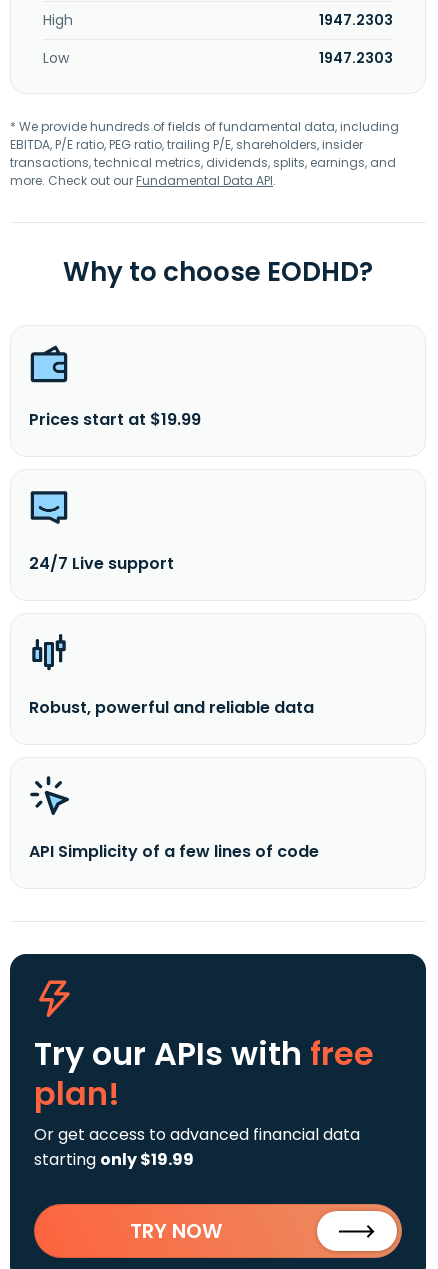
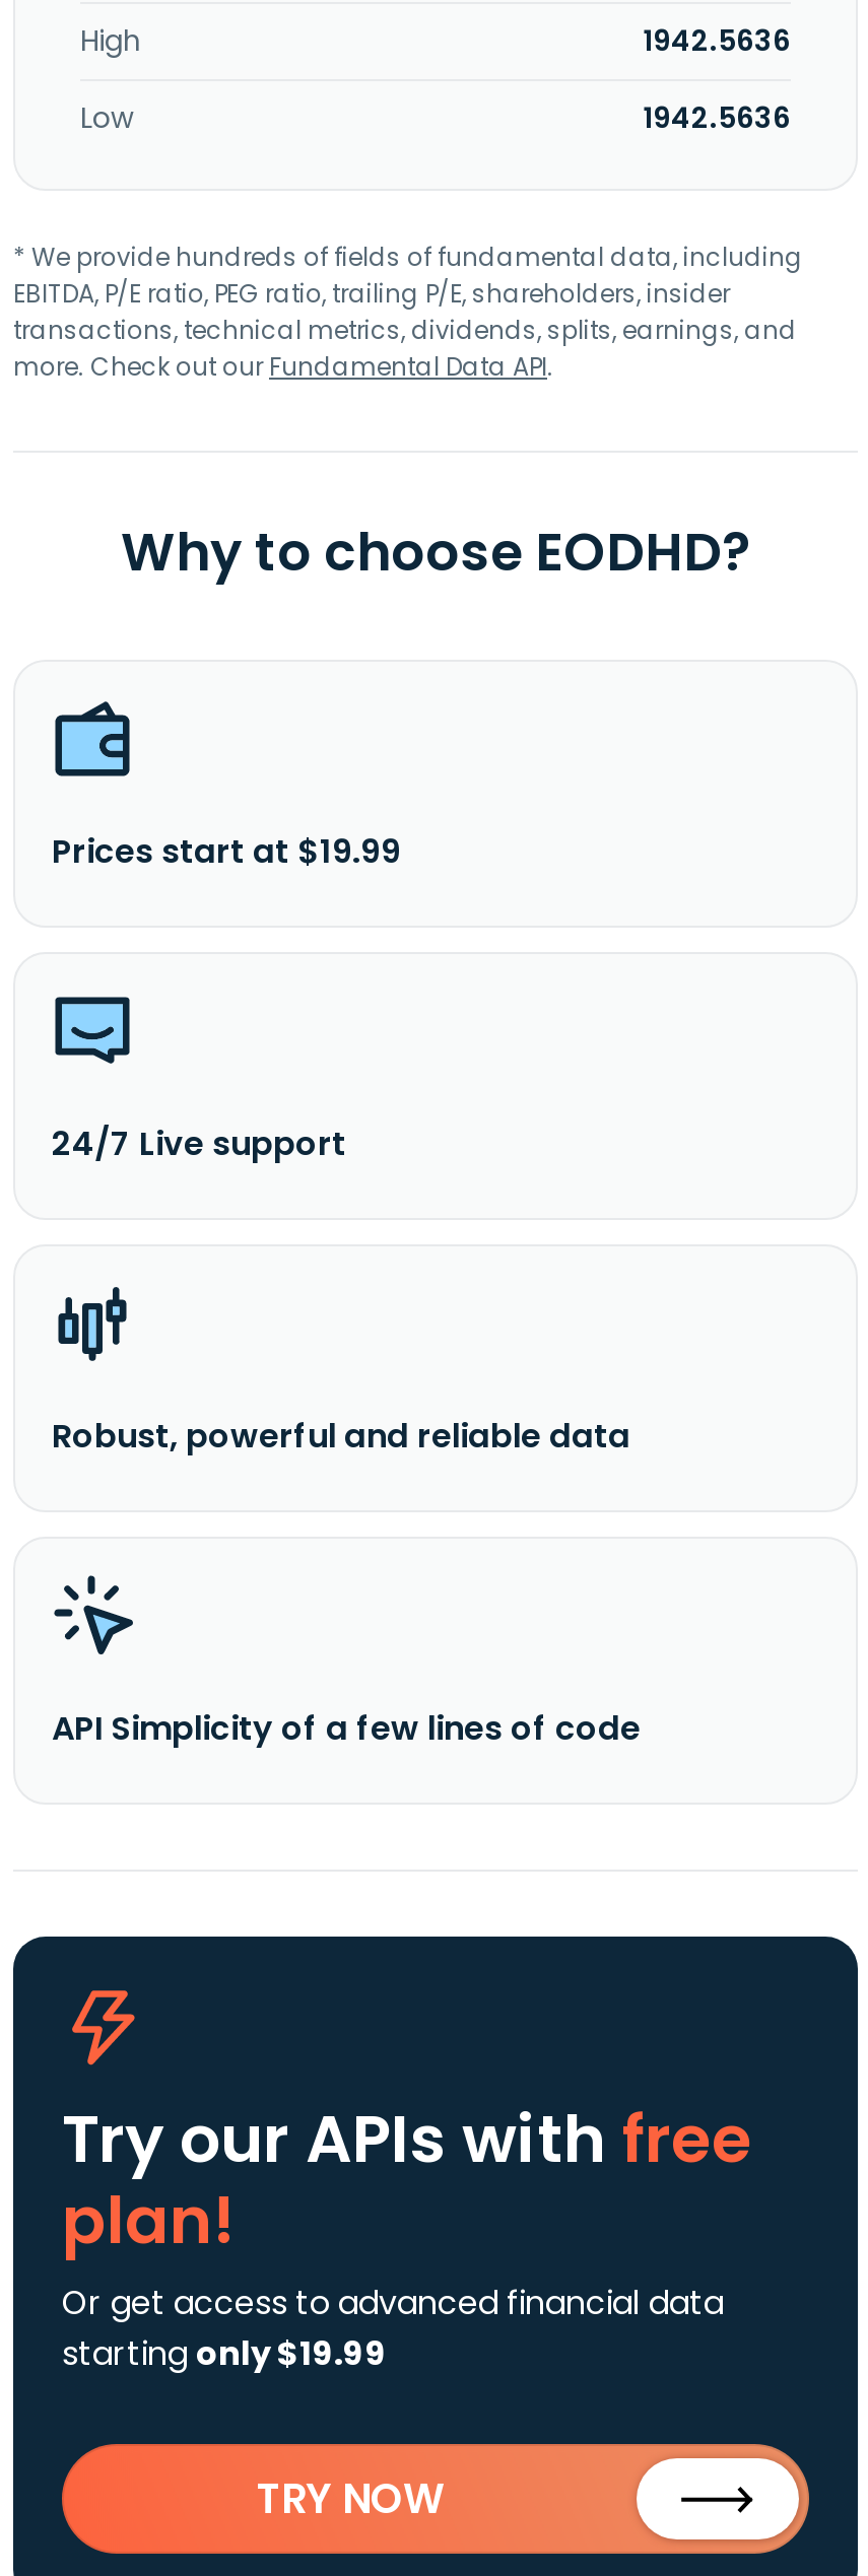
[319,10,393,30] 1947.2303 -> [643,20,791,61] 1942.5636
[319,48,393,68] 1947.2303 -> [643,97,791,138] 1942.5636

